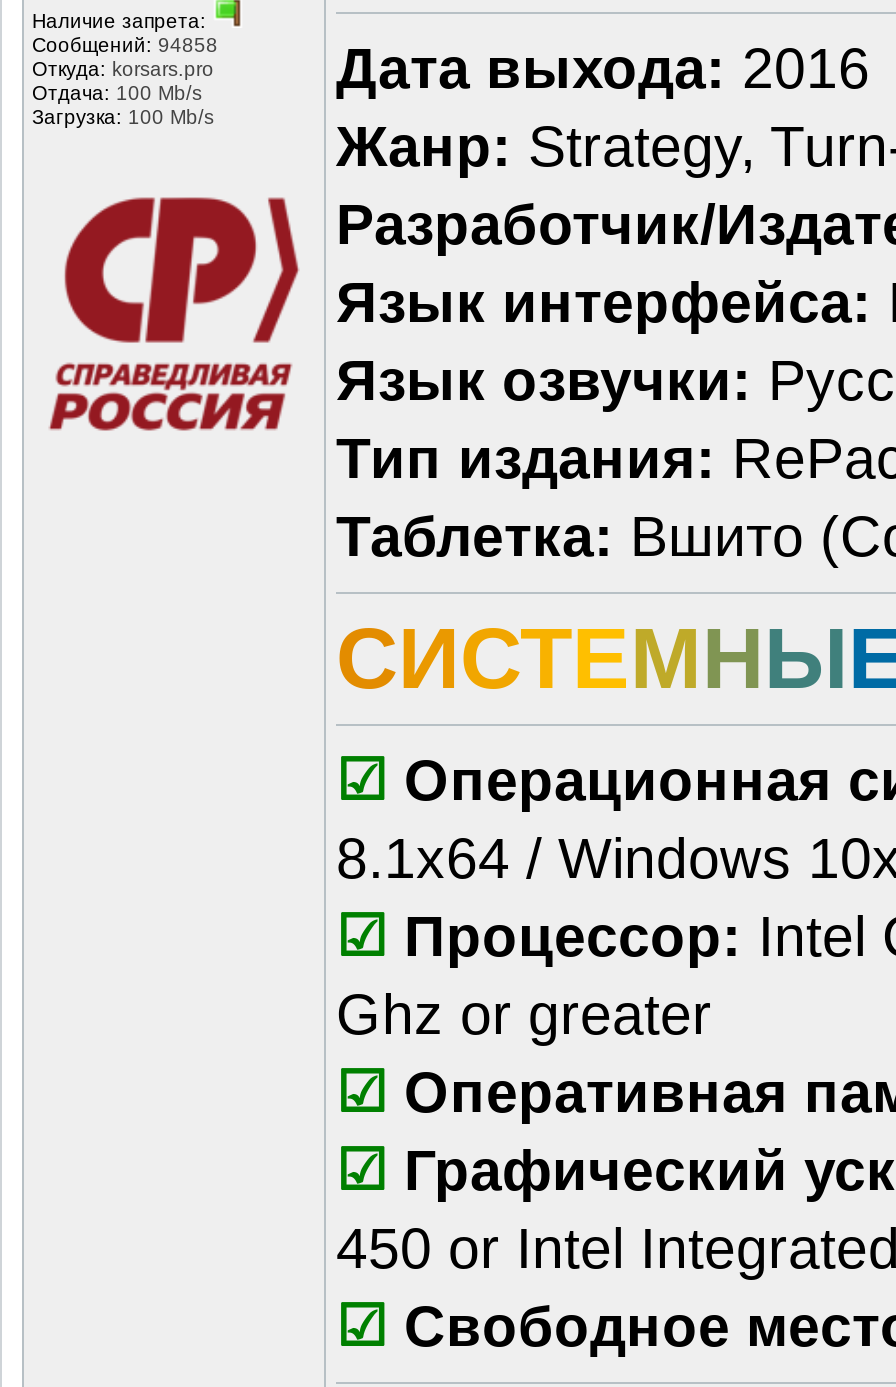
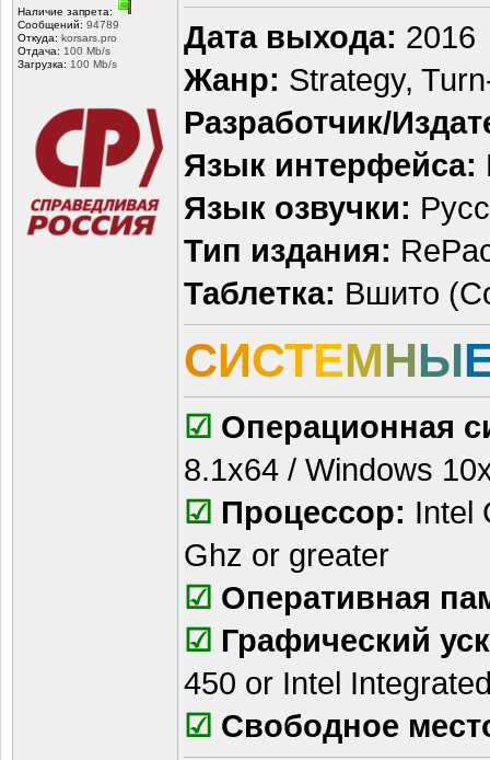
[32,33,218,55] Сообщений: 94858 -> [17,18,119,30] Сообщений: 94789

